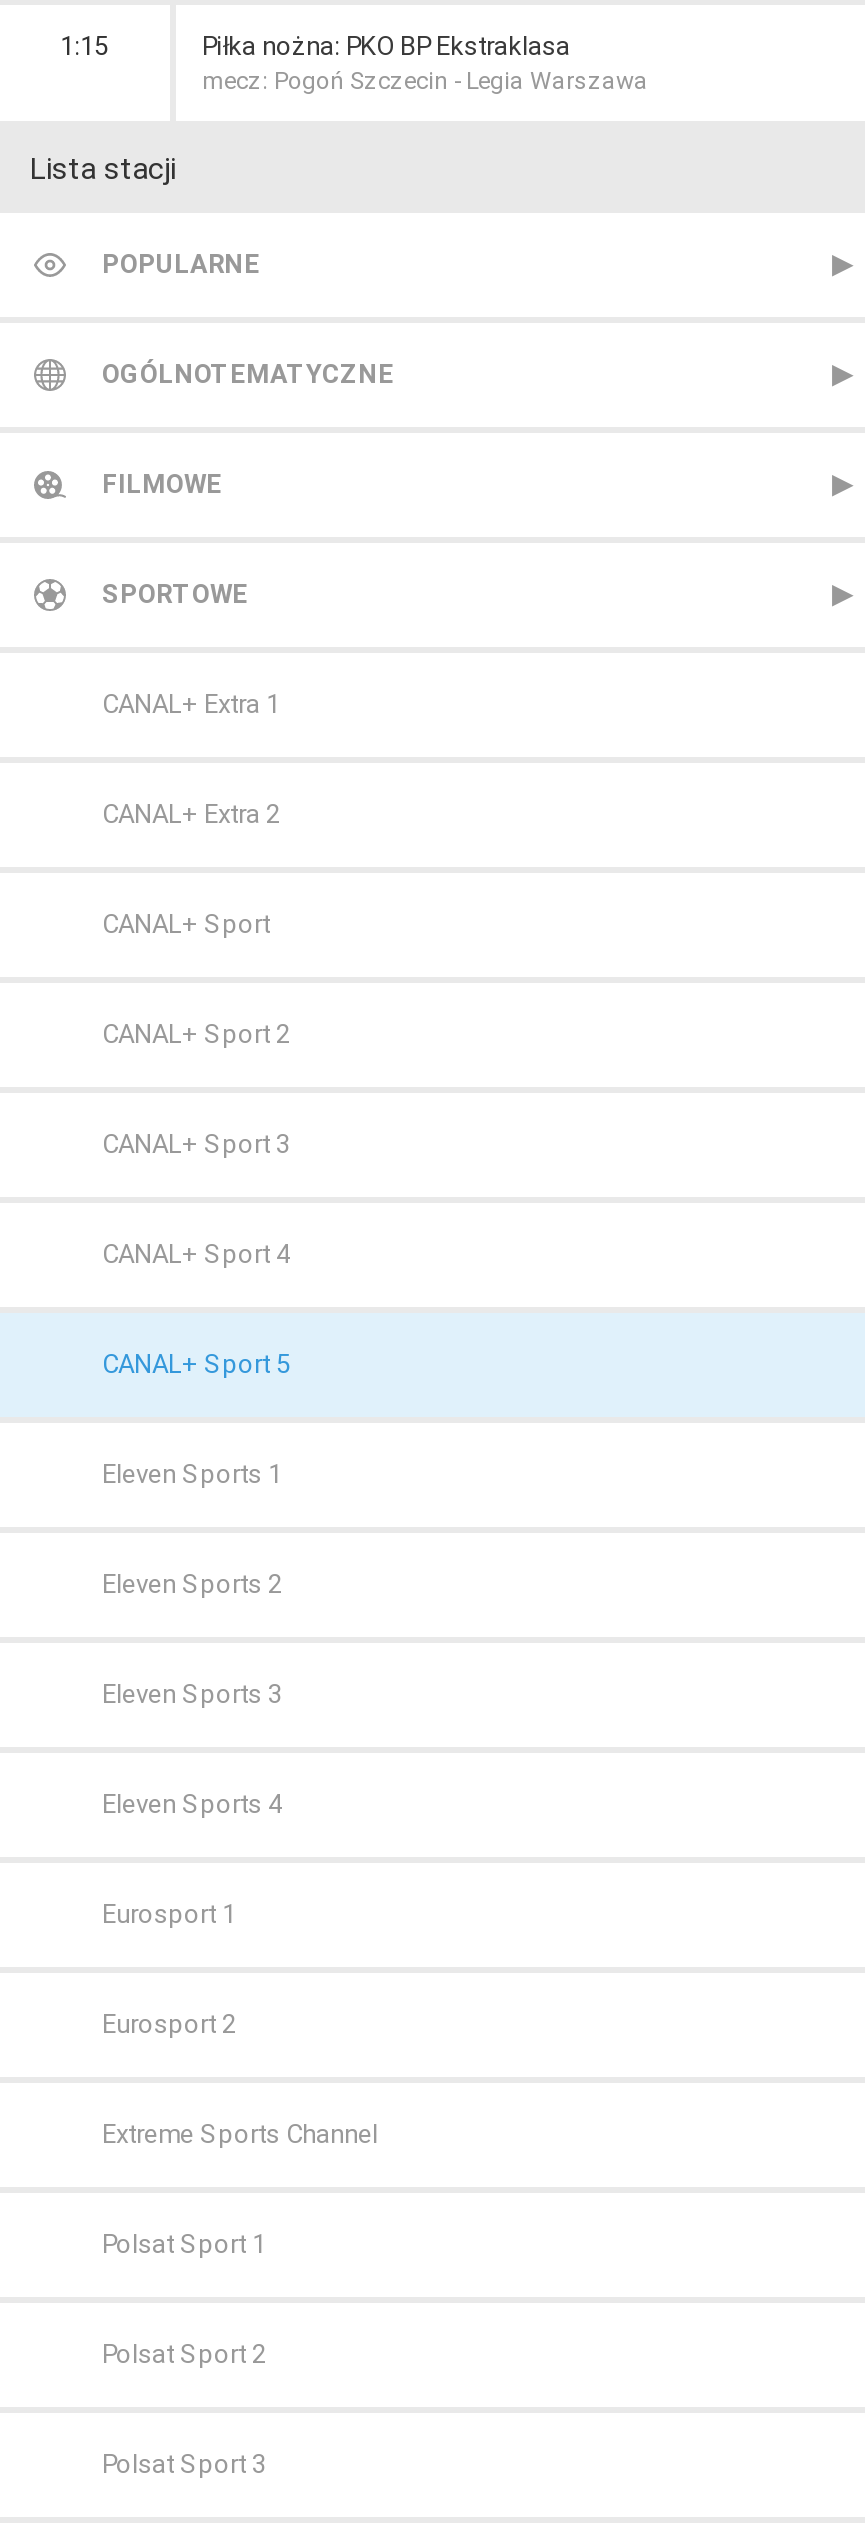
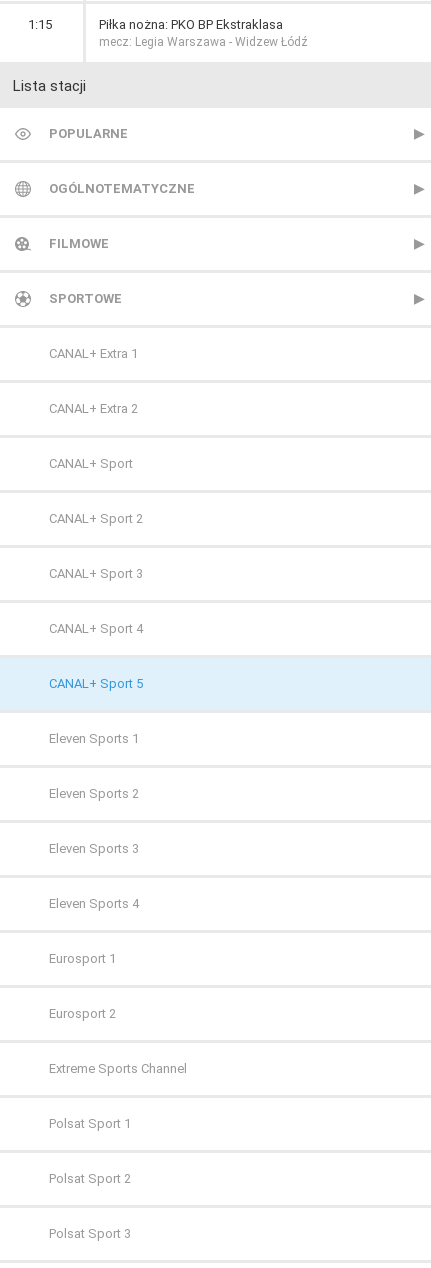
[202,67,648,95] mecz: Pogoń Szczecin - Legia Warszawa -> [99,35,308,49] mecz: Legia Warszawa - Widzew Łódź

